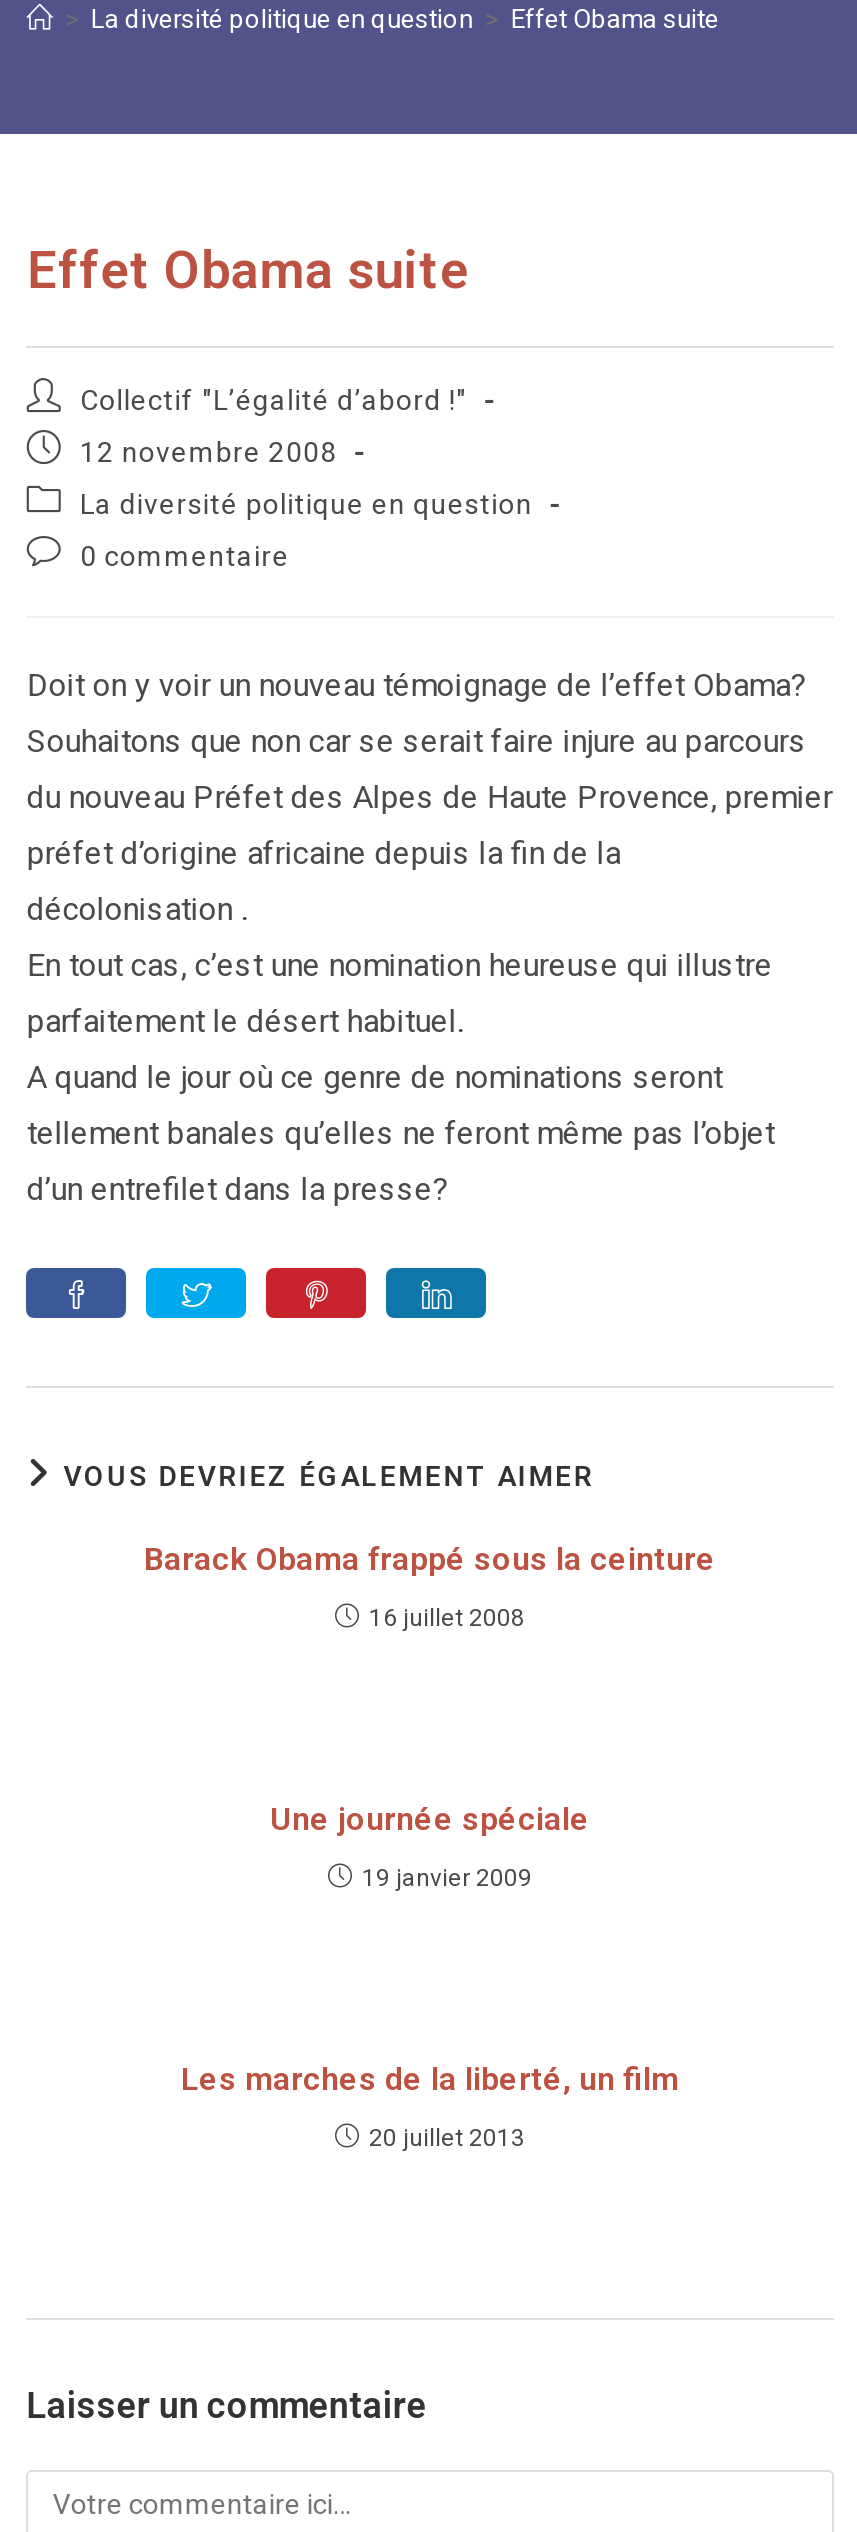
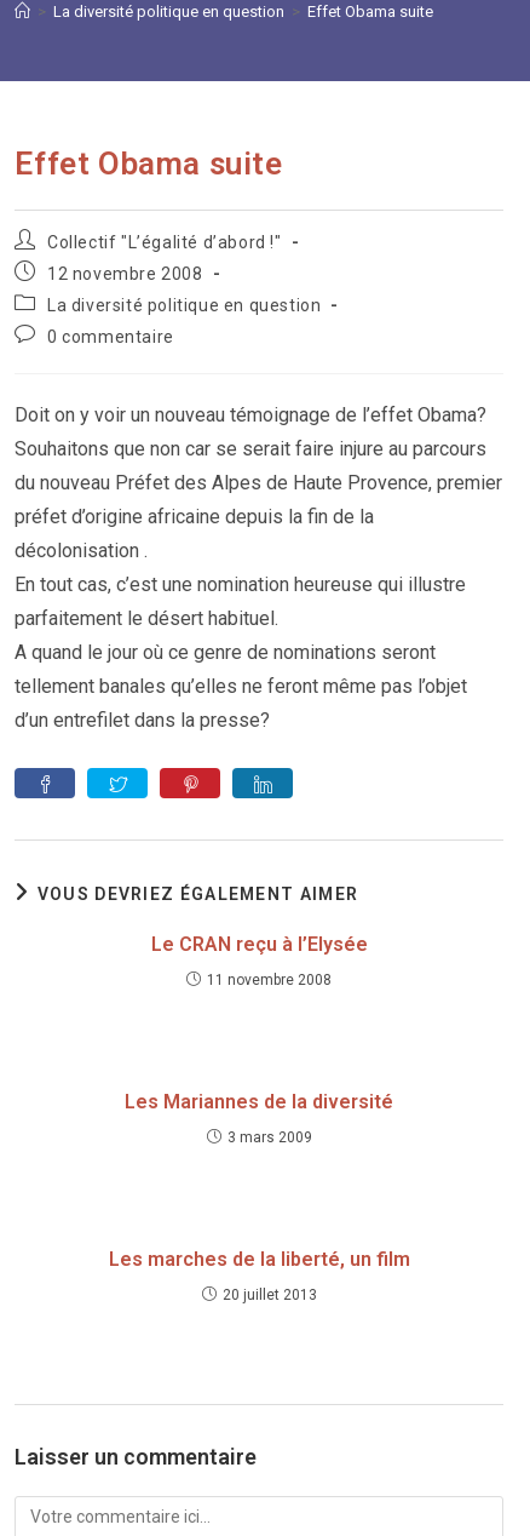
[144,1540,716,1578] Barack Obama frappé sous la ceinture -> [151,933,367,956] Le CRAN reçu à l’Elysée
[369,1604,525,1632] 16 juillet 2008 -> [207,972,332,988] 11 novembre 2008
[270,1800,590,1838] Une journée spéciale -> [125,1090,393,1113] Les Mariannes de la diversité
[362,1864,532,1892] 19 janvier 2009 -> [227,1129,312,1146] 3 mars 2009

